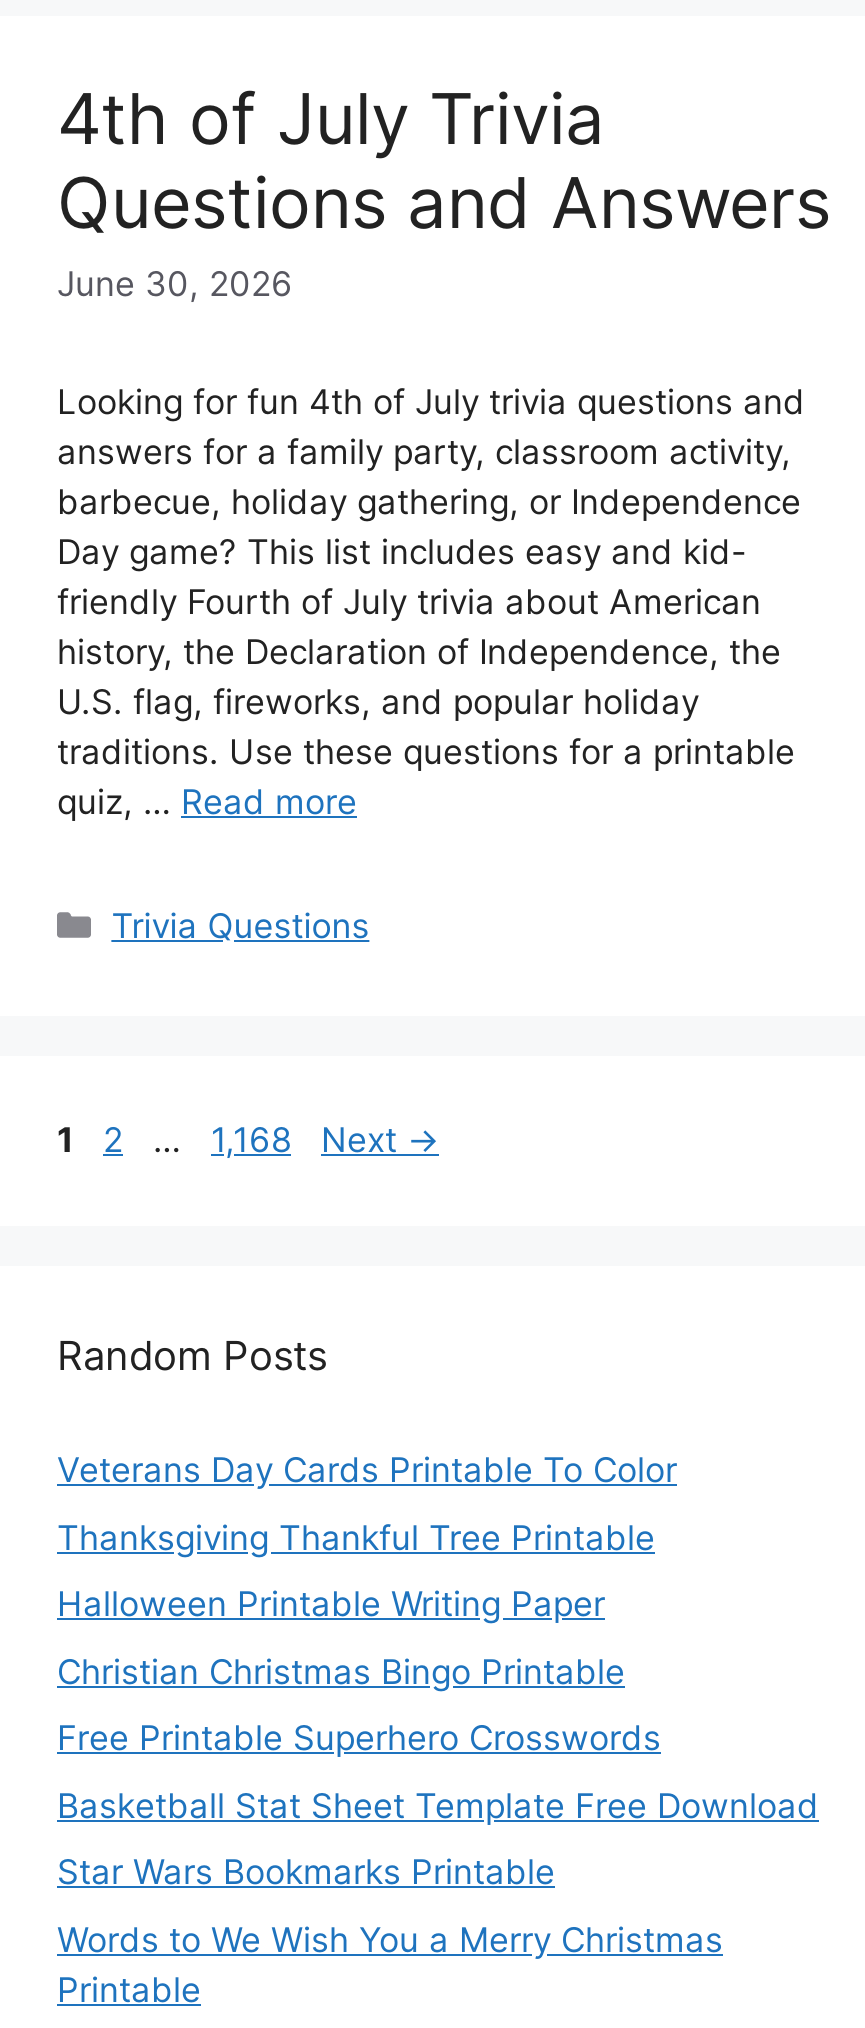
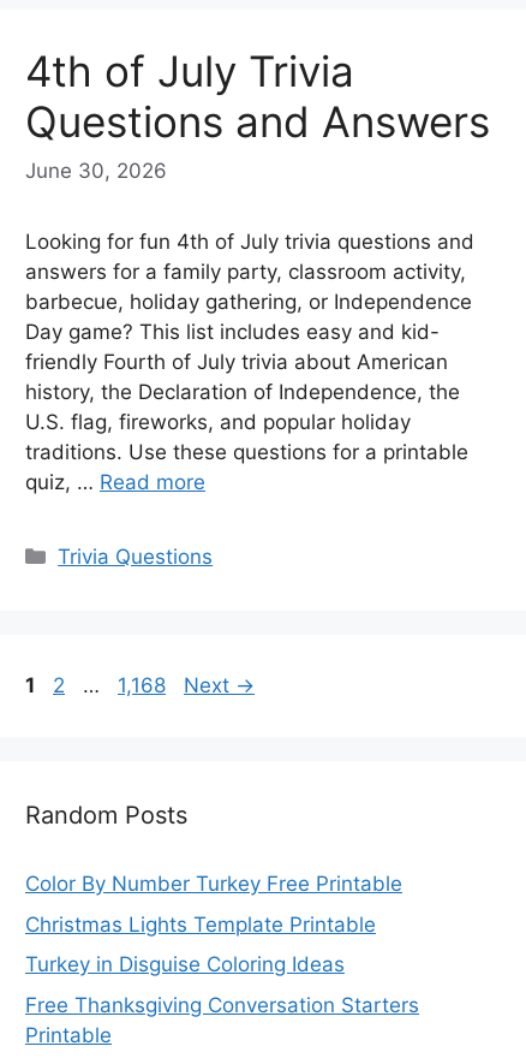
[57,1450,819,1959] Veterans Day Cards Printable To Color | Thanksgiving Thankful Tree Printable | Halloween Printable Writing Paper | Christian Christmas Bingo Printable | Free Printable Superhero Crosswords | Basketball Stat Sheet Template Free Download | Star Wars Bookmarks Printable | Words to We Wish You a Merry Christmas -> [25,872,419,1017] Color By Number Turkey Free Printable | Christmas Lights Template Printable | Turkey in Disguise Coloring Ideas | Free Thanksgiving Conversation Starters

